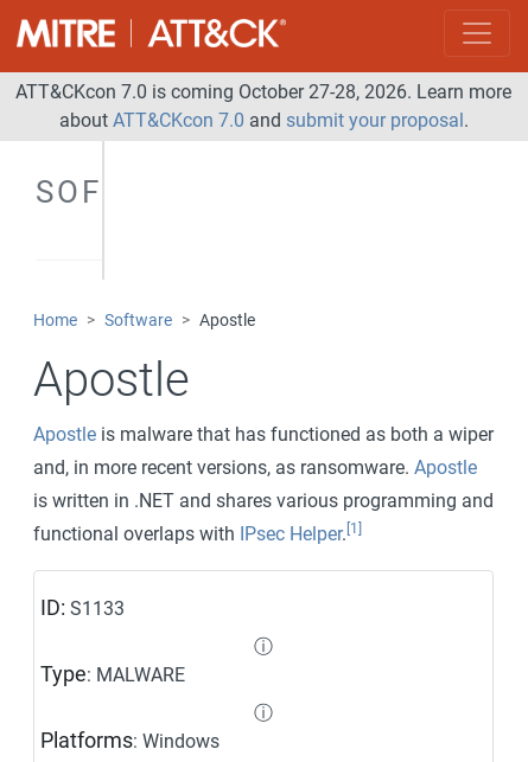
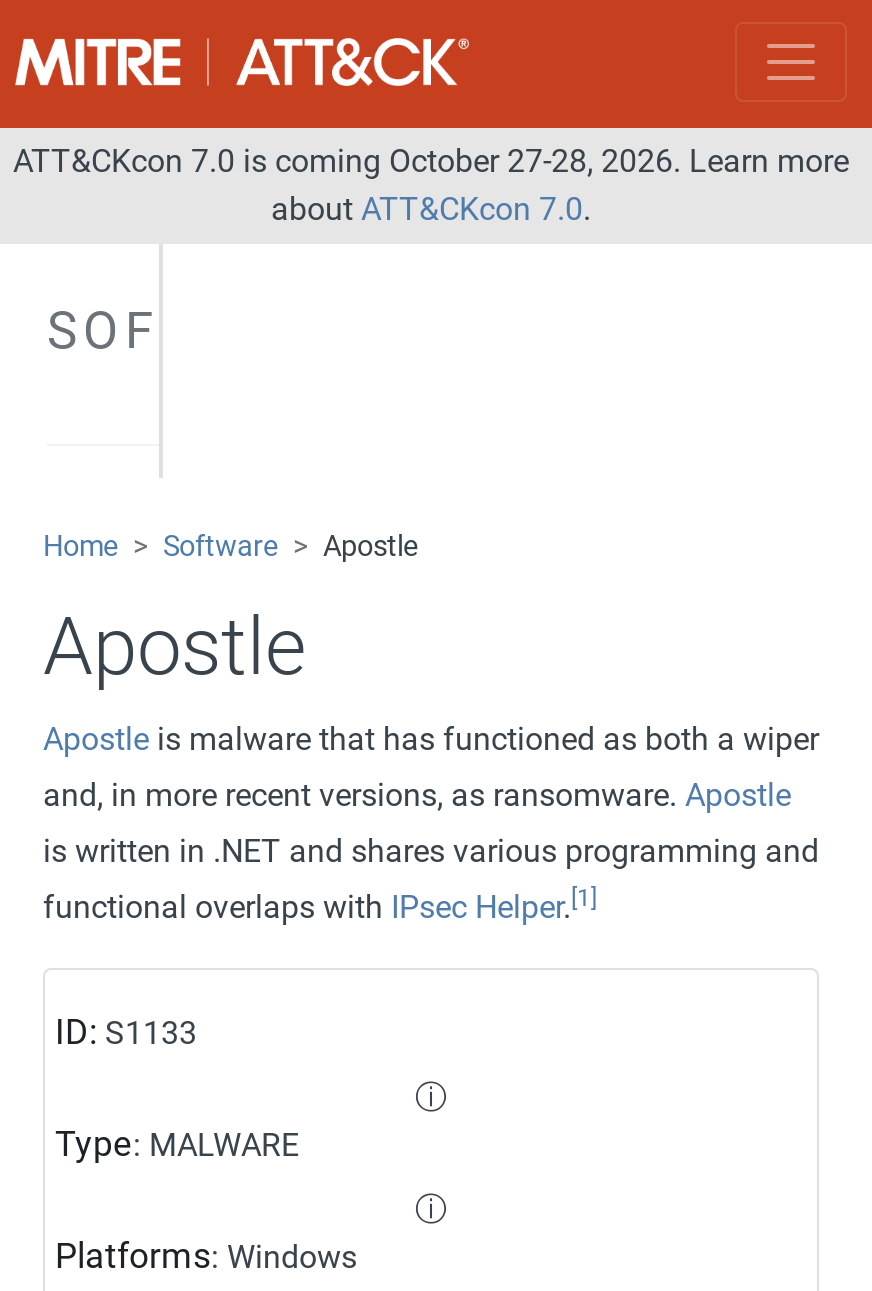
[59,109,468,132] about ATT&CKcon 7.0 and submit your proposal. -> [271,190,591,228] about ATT&CKcon 7.0.

